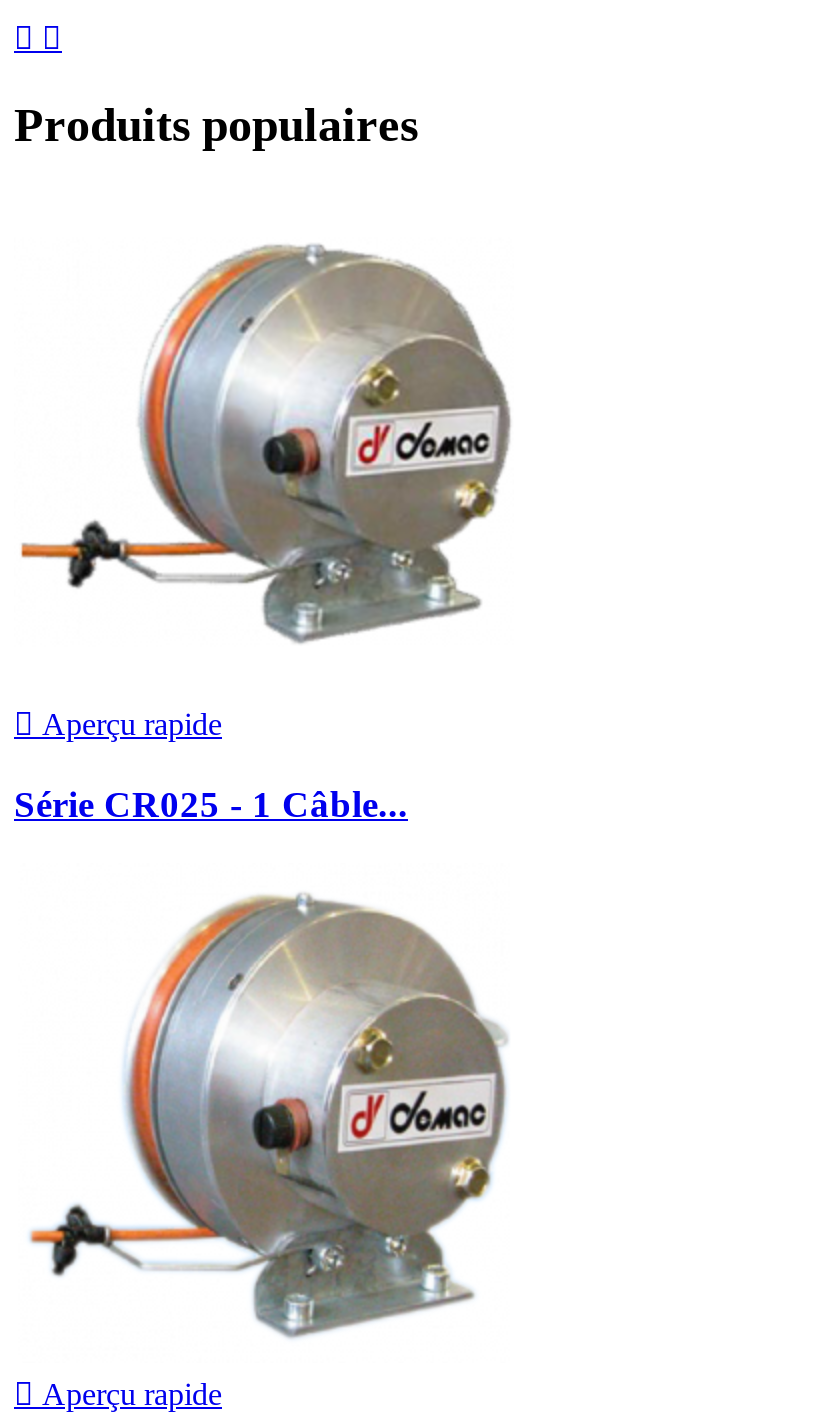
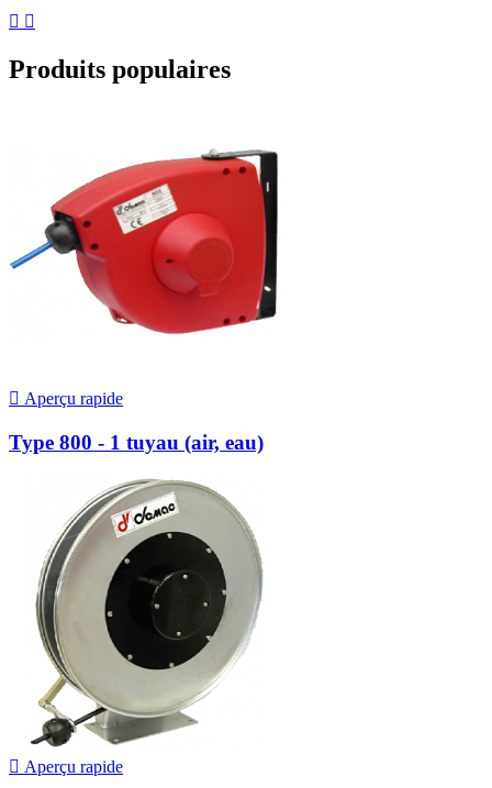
[18,243,512,645] [image] -> [10,135,281,354] [image]
[14,782,408,824] Série CR025 - 1 Câble... -> [9,430,264,453] Type 800 - 1 tuyau (air, eau)
[28,871,508,1357] [image] -> [19,478,279,747] [image]

